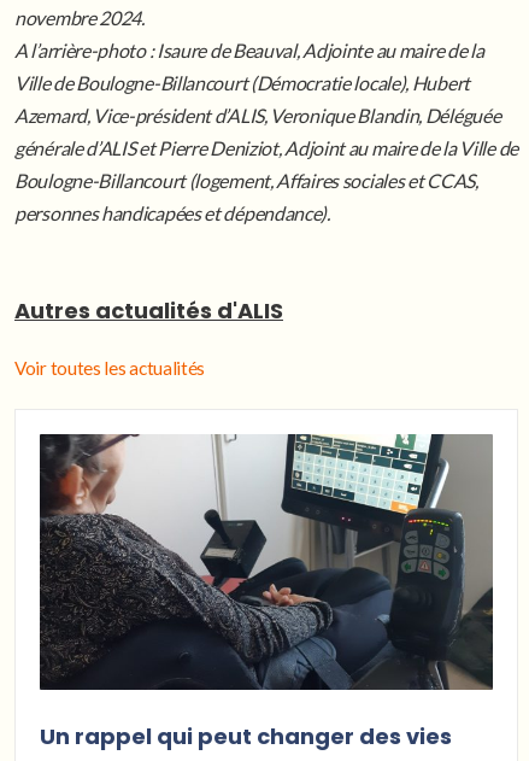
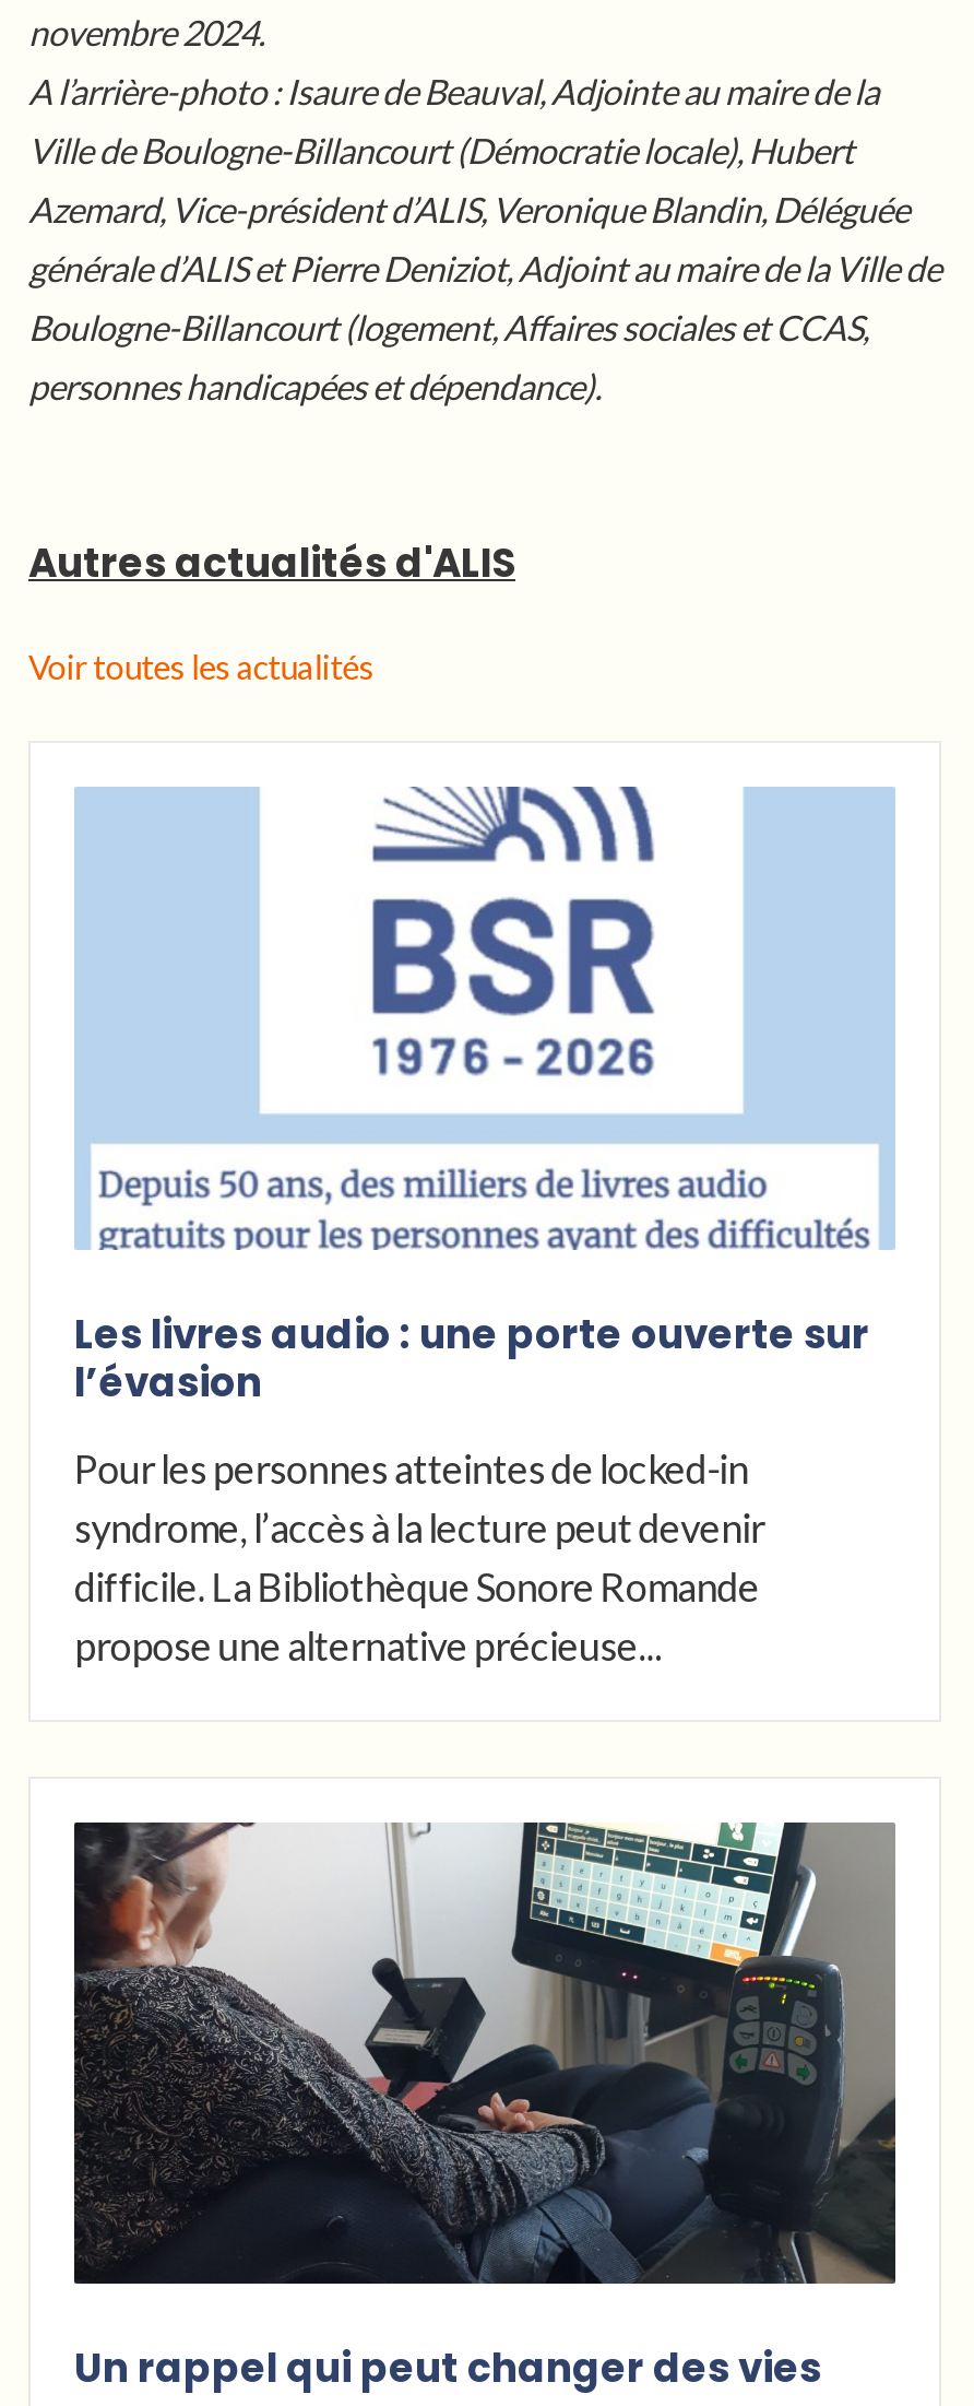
none -> [74,785,895,1668] [image] | Les livres audio : une porte ouverte sur | l’évasion | Pour les personnes atteintes de locked-in | syndrome, l’accès à la lecture peut devenir | difficile. La Bibliothèque Sonore Romande | propose une alternative précieuse...

